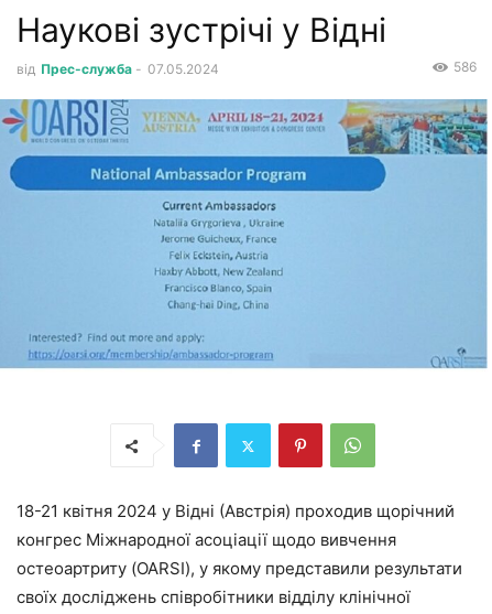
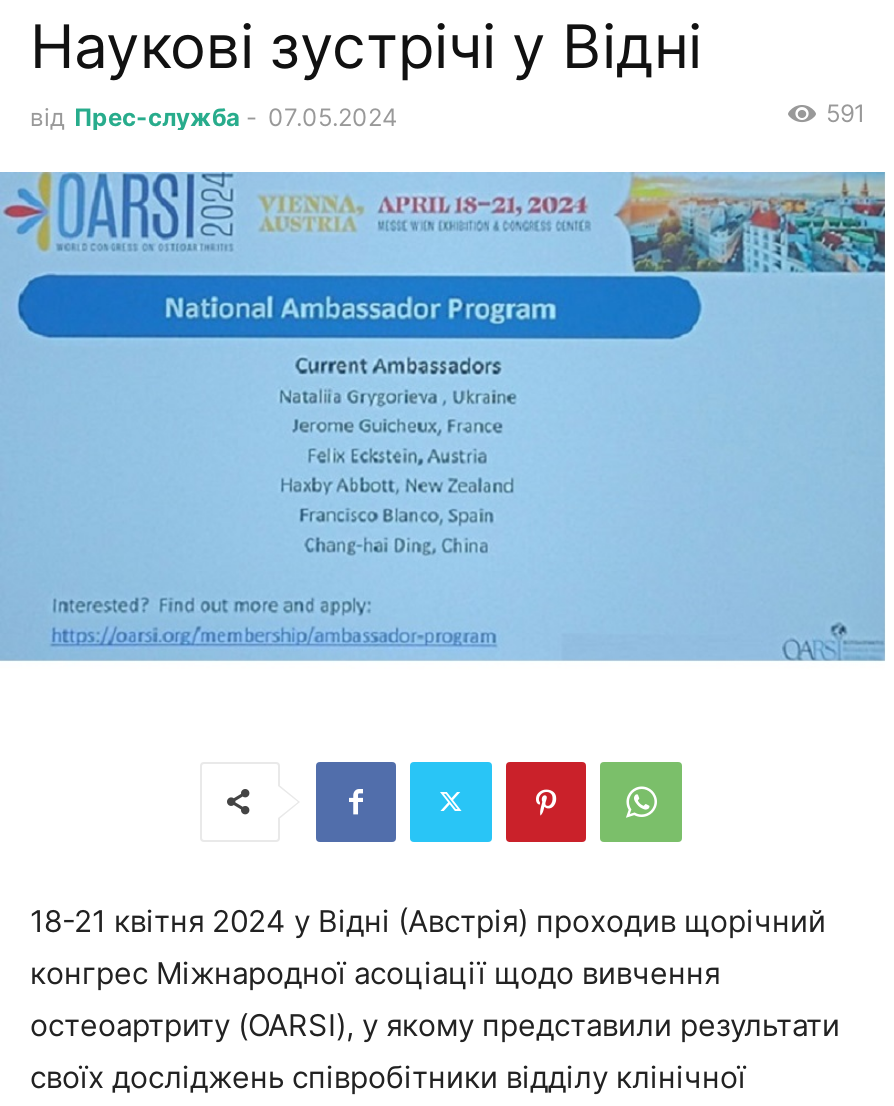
[453,58,477,75] 586 -> [826,98,866,128] 591

